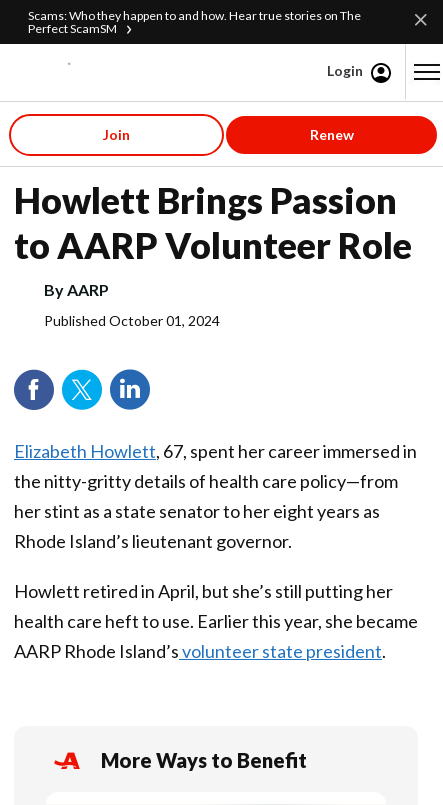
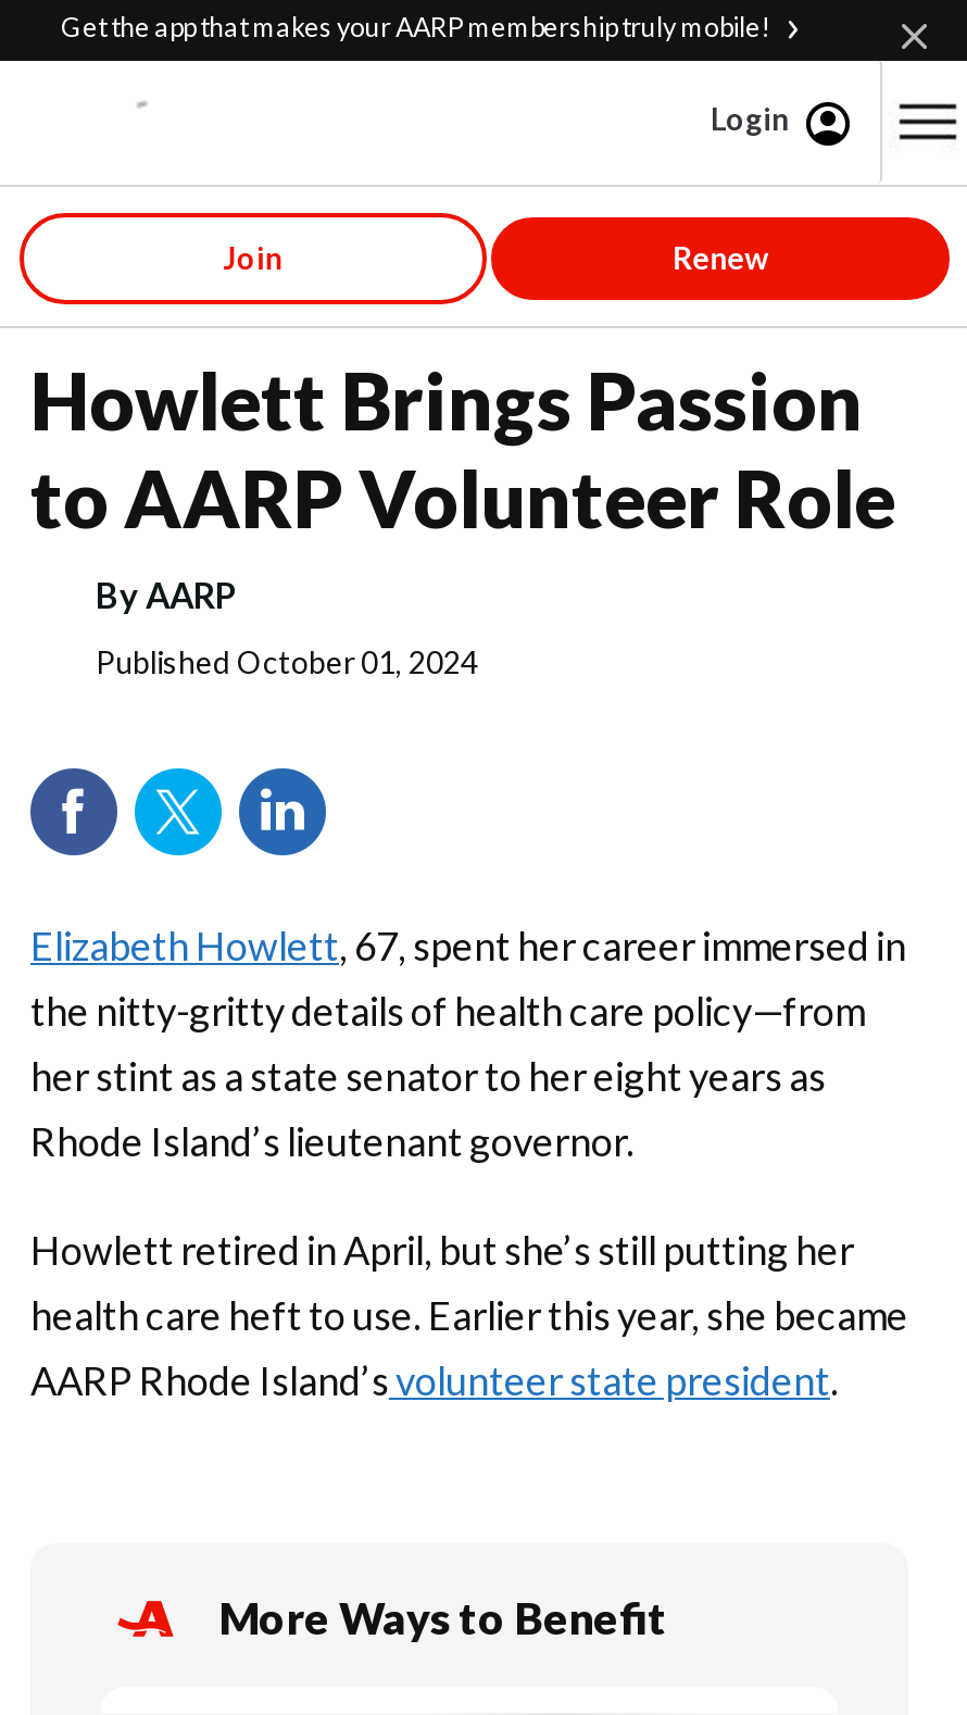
[28,8,361,36] Scams: Who they happen to and how. Hear true stories on The | Perfect ScamSM -> [61,10,771,43] Get the app that makes your AARP membership truly mobile!

